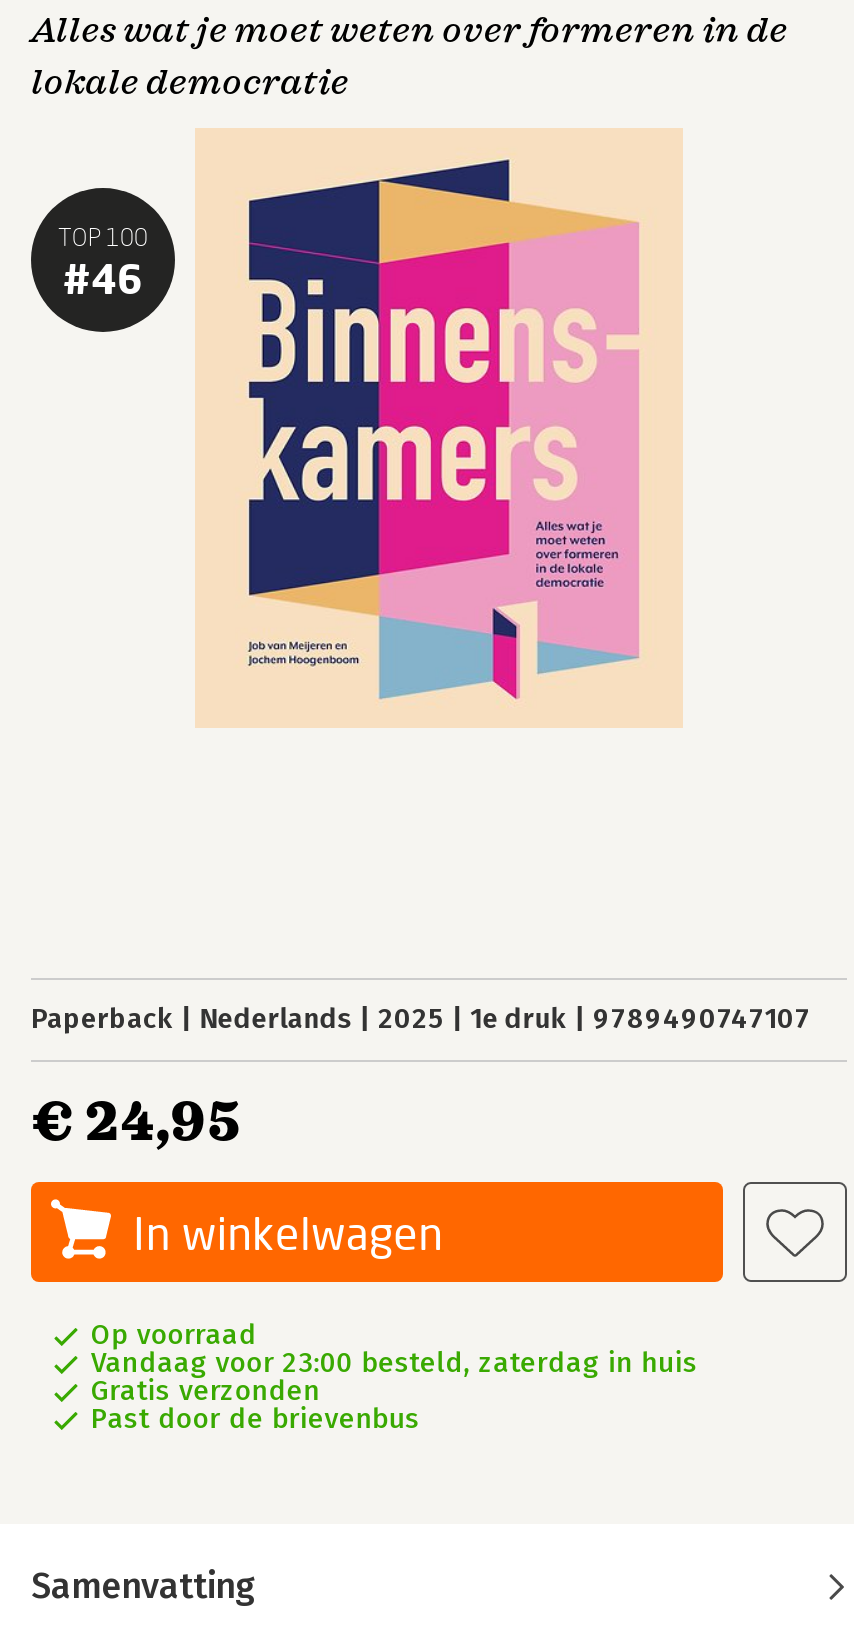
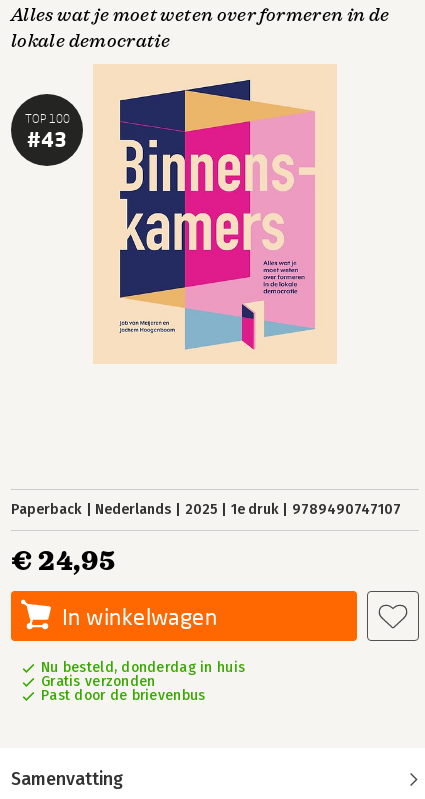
[63,254,143,302] #46 -> [27,127,67,151] #43
[91,1318,698,1380] Op voorraad | Vandaag voor 23:00 besteld, zaterdag in huis -> [41,659,245,676] Nu besteld, donderdag in huis

